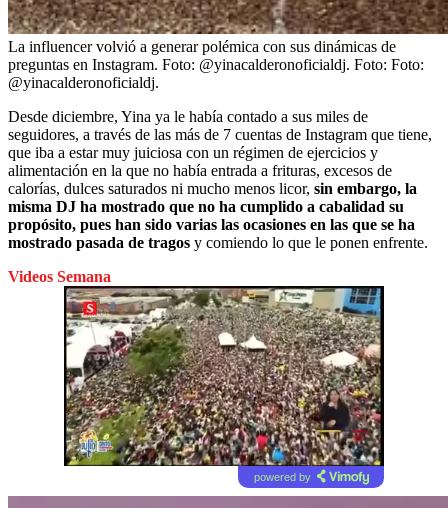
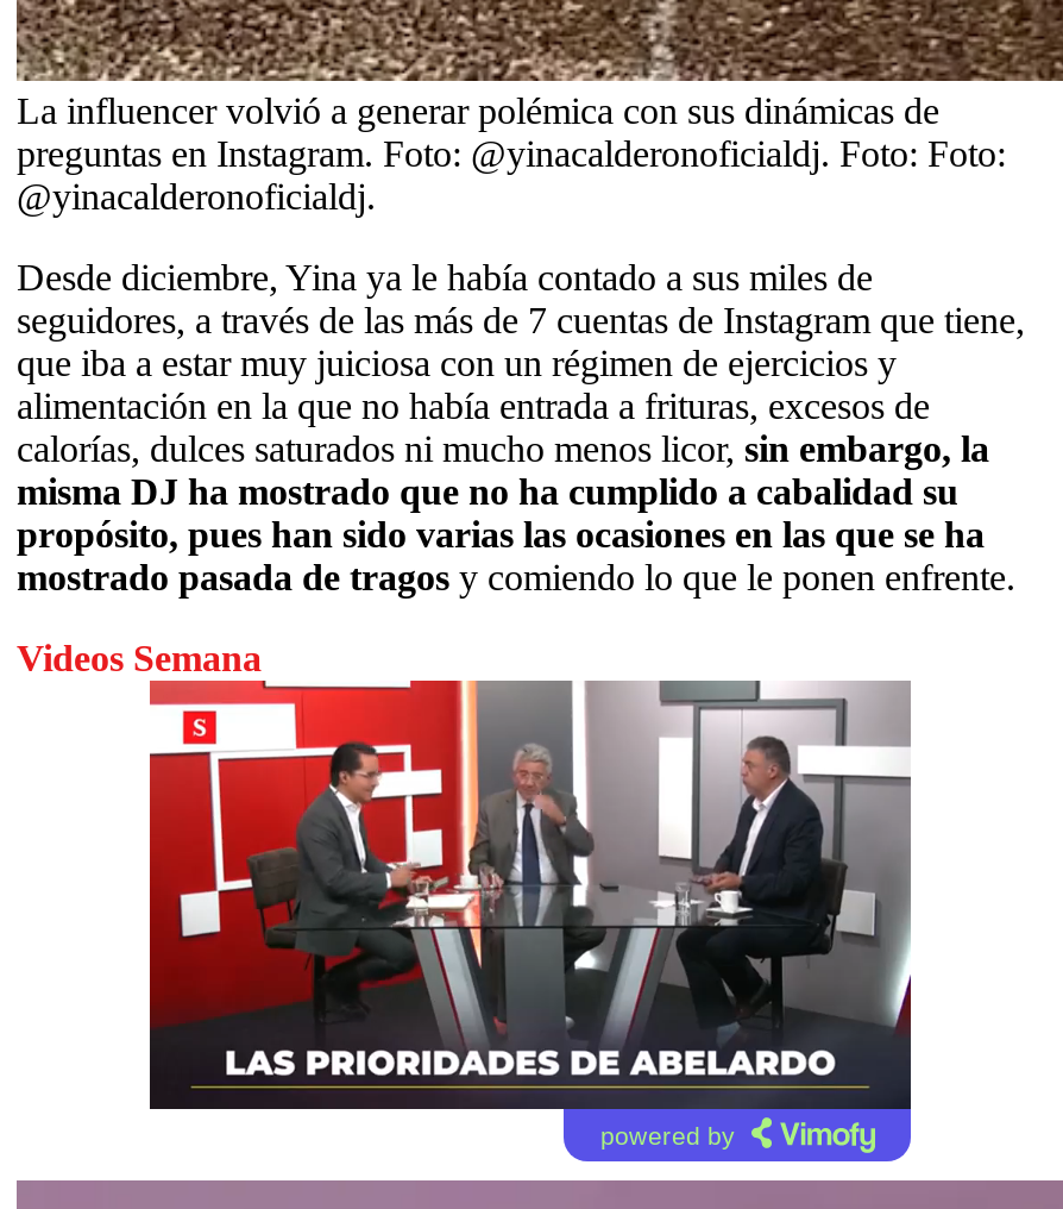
[63,285,385,466] [image] -> [147,678,913,1109] [image]

